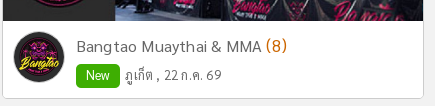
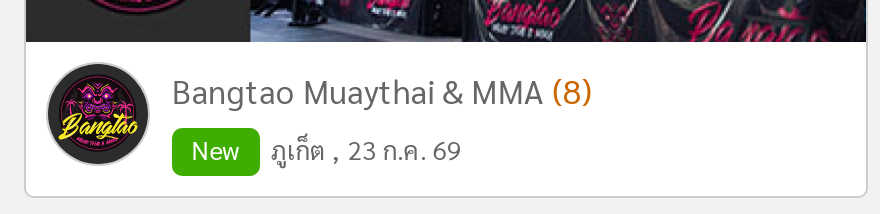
[125,66,221,83] ภูเก็ต , 22 ก.ค. 69 -> [271,132,462,166] ภูเก็ต , 23 ก.ค. 69

